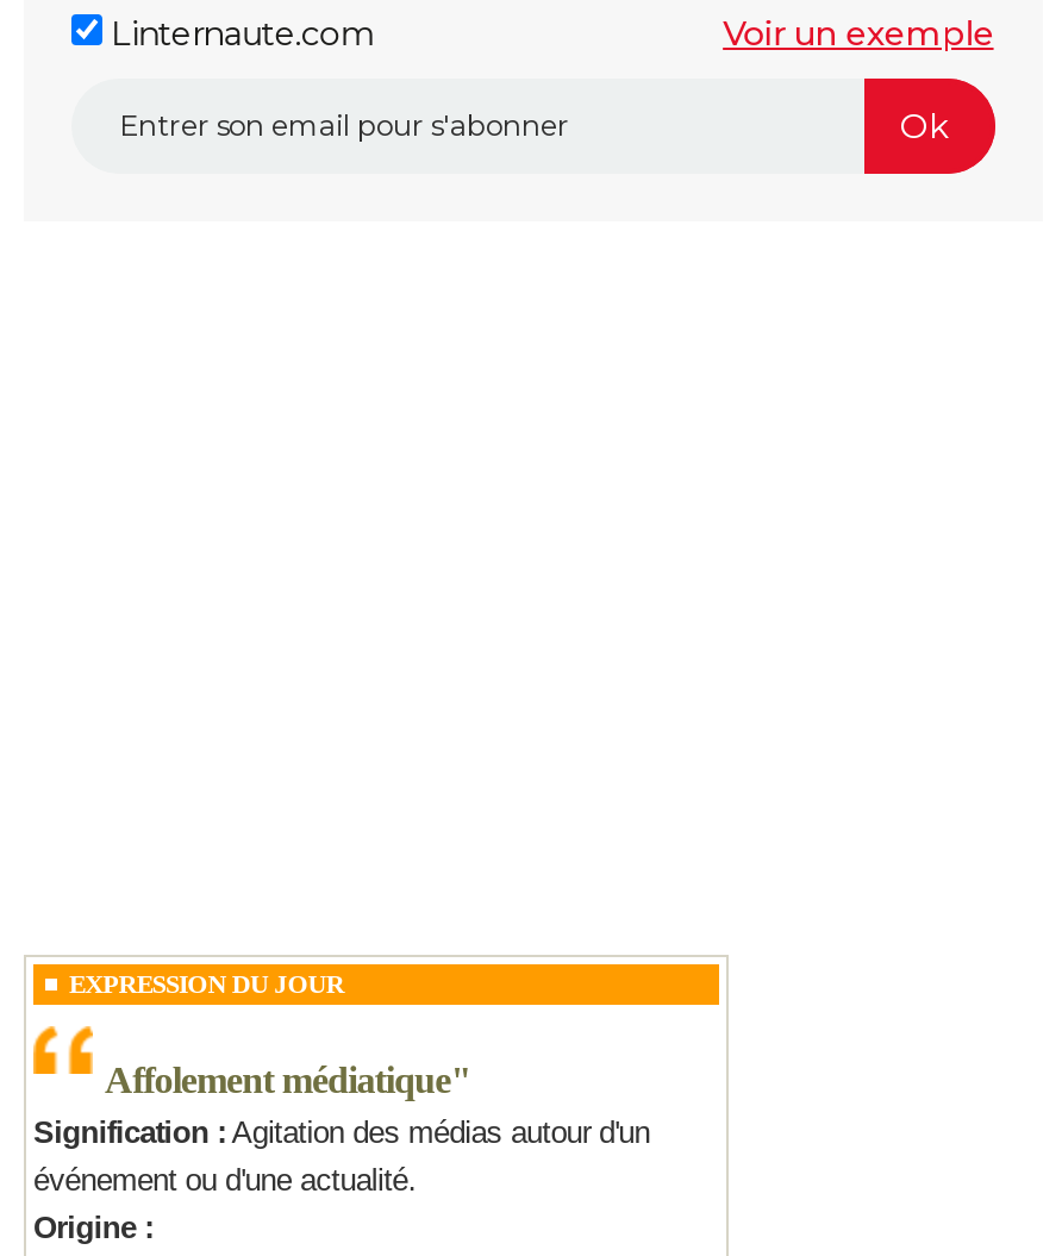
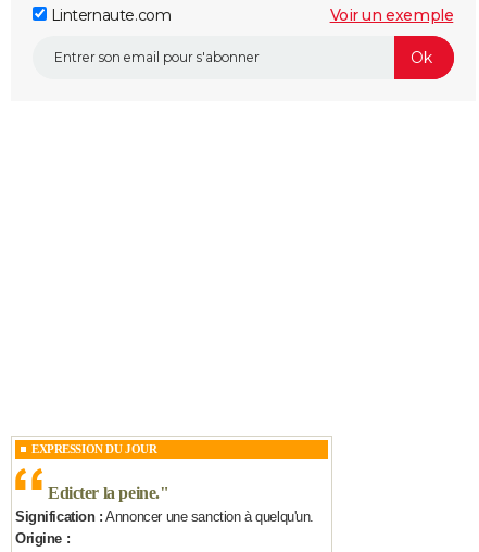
[33,1060,650,1198] Affolement médiatique" | Signification : Agitation des médias autour d'un | événement ou d'une actualité. -> [15,484,314,525] Edicter la peine. " | Signification : Annoncer une sanction à quelqu'un.

